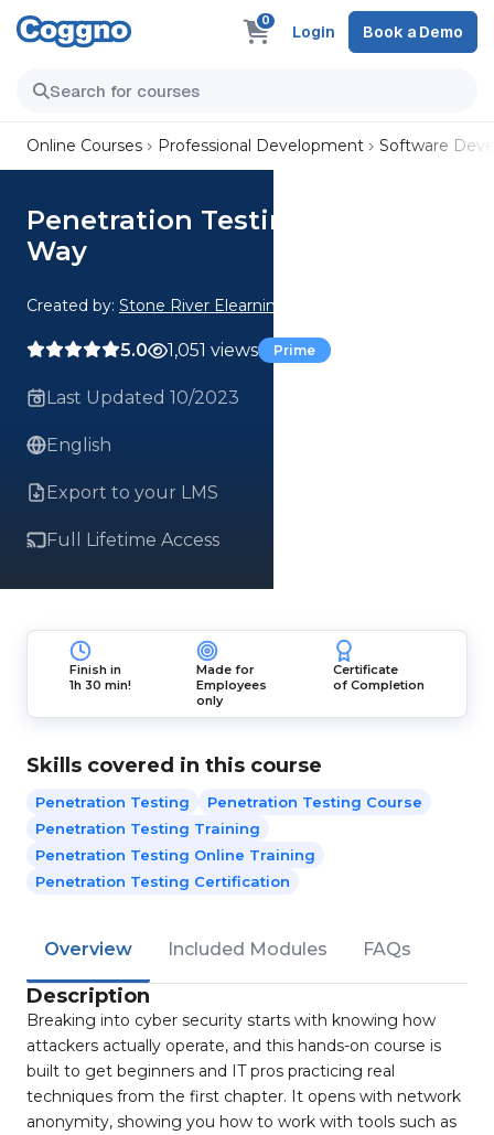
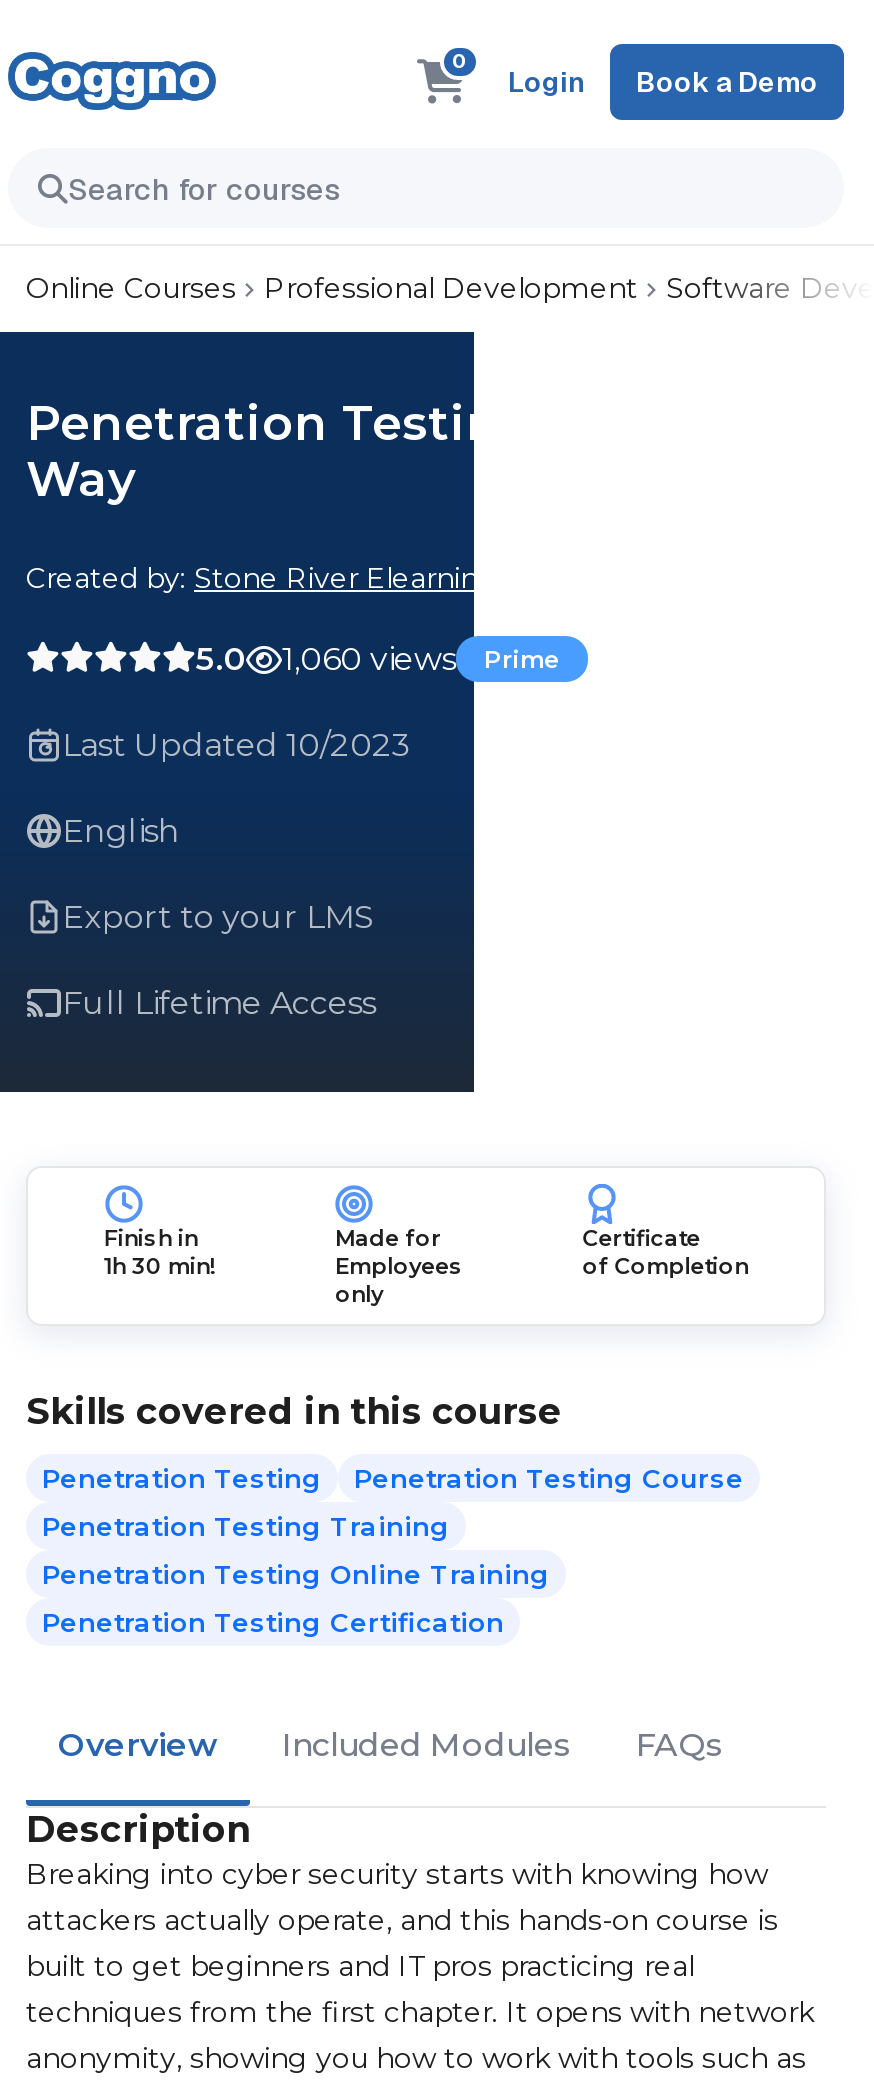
[120,340,315,361] 5.0 1,051 views Prime -> [196,640,560,678] 5.0 1,060 views Prime

